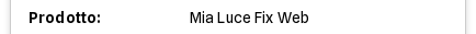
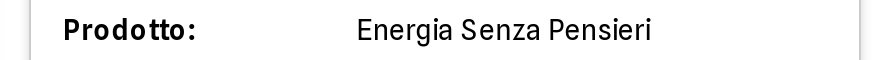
[190,9,309,26] Mia Luce Fix Web -> [357,14,651,46] Energia Senza Pensieri

